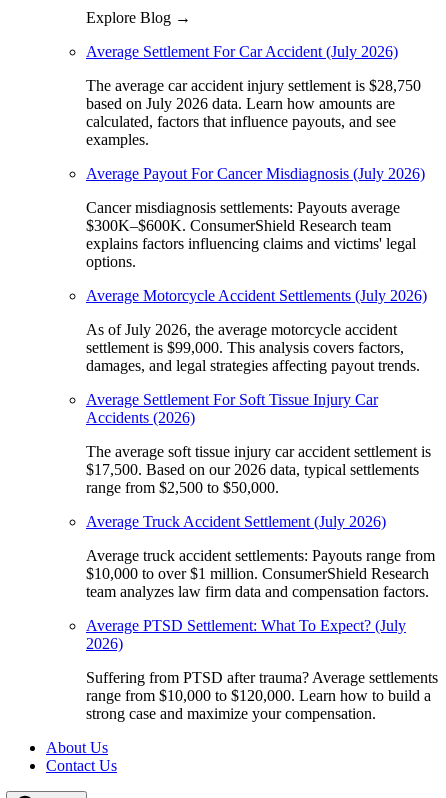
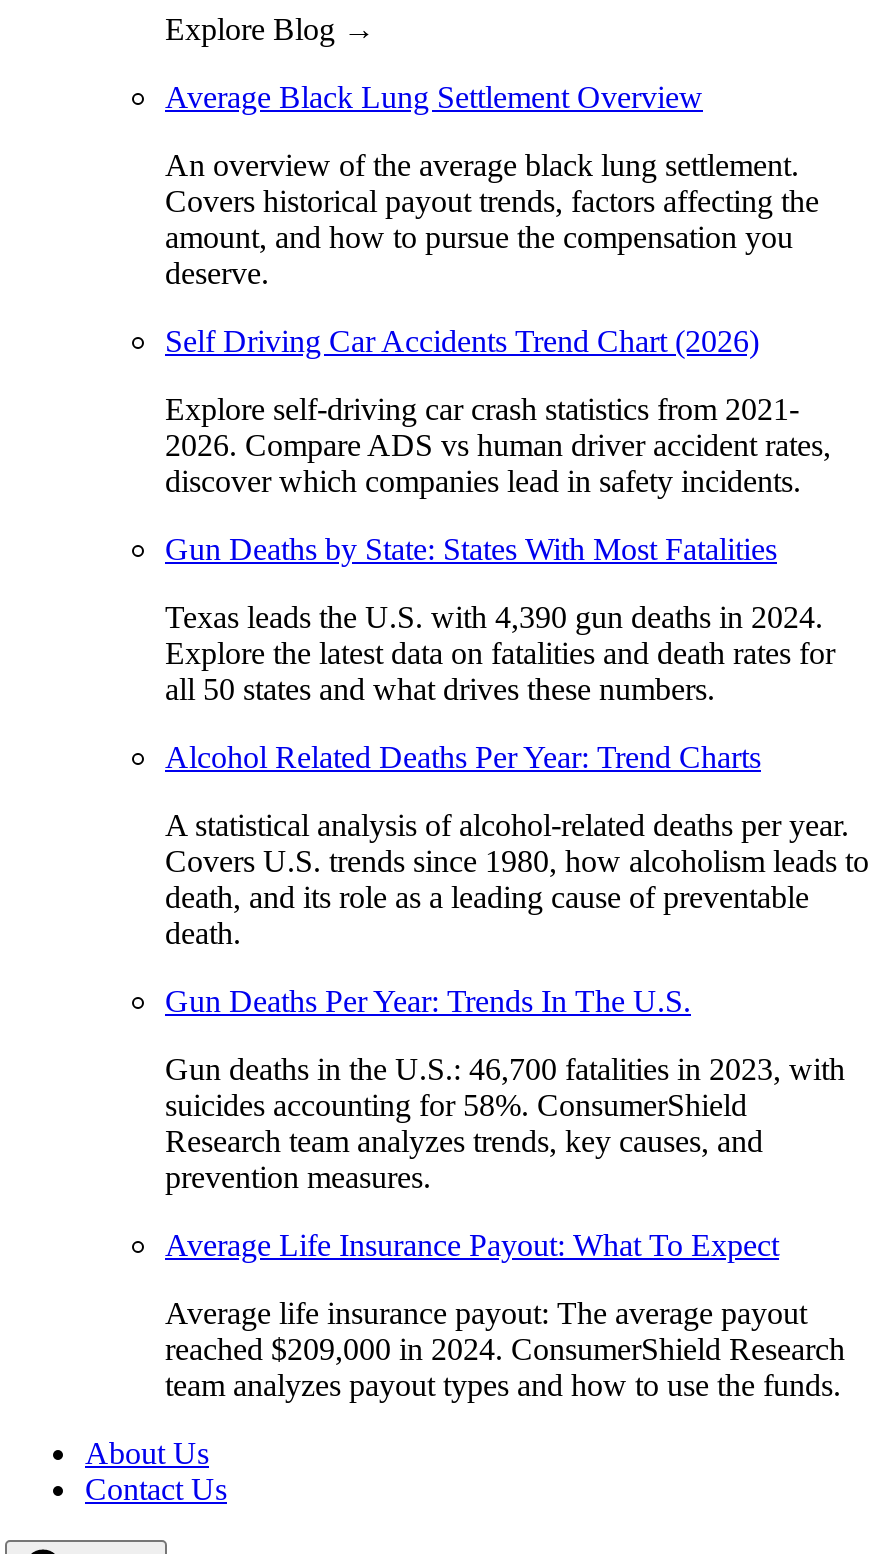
[86,43,398,60] Average Settlement For Car Accident (July 2026) -> [165,79,703,113] Average Black Lung Settlement Overview
[86,77,421,148] The average car accident injury settlement is $28,750 | based on July 2026 data. Learn how amounts are | calculated, factors that influence payouts, and see | examples. -> [165,147,819,289] An overview of the average black lung settlement. | Covers historical payout trends, factors affecting the | amount, and how to pursue the compensation you | deserve.
[86,165,425,182] Average Payout For Cancer Misdiagnosis (July 2026) -> [165,323,759,357] Self Driving Car Accidents Trend Chart (2026)
[86,199,416,270] Cancer misdiagnosis settlements: Payouts average | $300K–$600K. ConsumerShield Research team | explains factors influencing claims and victims' legal | options. -> [165,391,831,497] Explore self-driving car crash statistics from 2021- | 2026. Compare ADS vs human driver accident rates, | discover which companies lead in safety incidents.
[86,287,427,304] Average Motorcycle Accident Settlements (July 2026) -> [165,531,777,565] Gun Deaths by State: States With Most Fatalities
[86,321,420,374] As of July 2026, the average motorcycle accident | settlement is $99,000. This analysis covers factors, | damages, and legal strategies affecting payout trends. -> [165,599,835,705] Texas leads the U.S. with 4,390 gun deaths in 2024. | Explore the latest data on fatalities and death rates for | all 50 states and what drives these numbers.
[86,391,378,426] Average Settlement For Soft Tissue Injury Car | Accidents (2026) -> [165,739,761,773] Alcohol Related Deaths Per Year: Trend Charts
[86,443,431,496] The average soft tissue injury car accident settlement is | $17,500. Based on our 2026 data, typical settlements | range from $2,500 to $50,000. -> [165,807,869,949] A statistical analysis of alcohol-related deaths per year. | Covers U.S. trends since 1980, how alcoholism leads to | death, and its role as a leading cause of preventable | death.
[86,513,386,530] Average Truck Accident Settlement (July 2026) -> [165,983,691,1017] Gun Deaths Per Year: Trends In The U.S.
[86,547,435,600] Average truck accident settlements: Payouts range from | $10,000 to over $1 million. ConsumerShield Research | team analyzes law firm data and compensation factors. -> [165,1051,845,1193] Gun deaths in the U.S.: 46,700 fatalities in 2023, with | suicides accounting for 58%. ConsumerShield | Research team analyzes trends, key causes, and | prevention measures.
[86,617,406,652] Average PTSD Settlement: What To Expect? (July | 2026) -> [165,1227,779,1261] Average Life Insurance Payout: What To Expect
[86,669,438,722] Suffering from PTSD after trauma? Average settlements | range from $10,000 to $120,000. Learn how to build a | strong case and maximize your compensation. -> [165,1295,845,1401] Average life insurance payout: The average payout | reached $209,000 in 2024. ConsumerShield Research | team analyzes payout types and how to use the funds.

